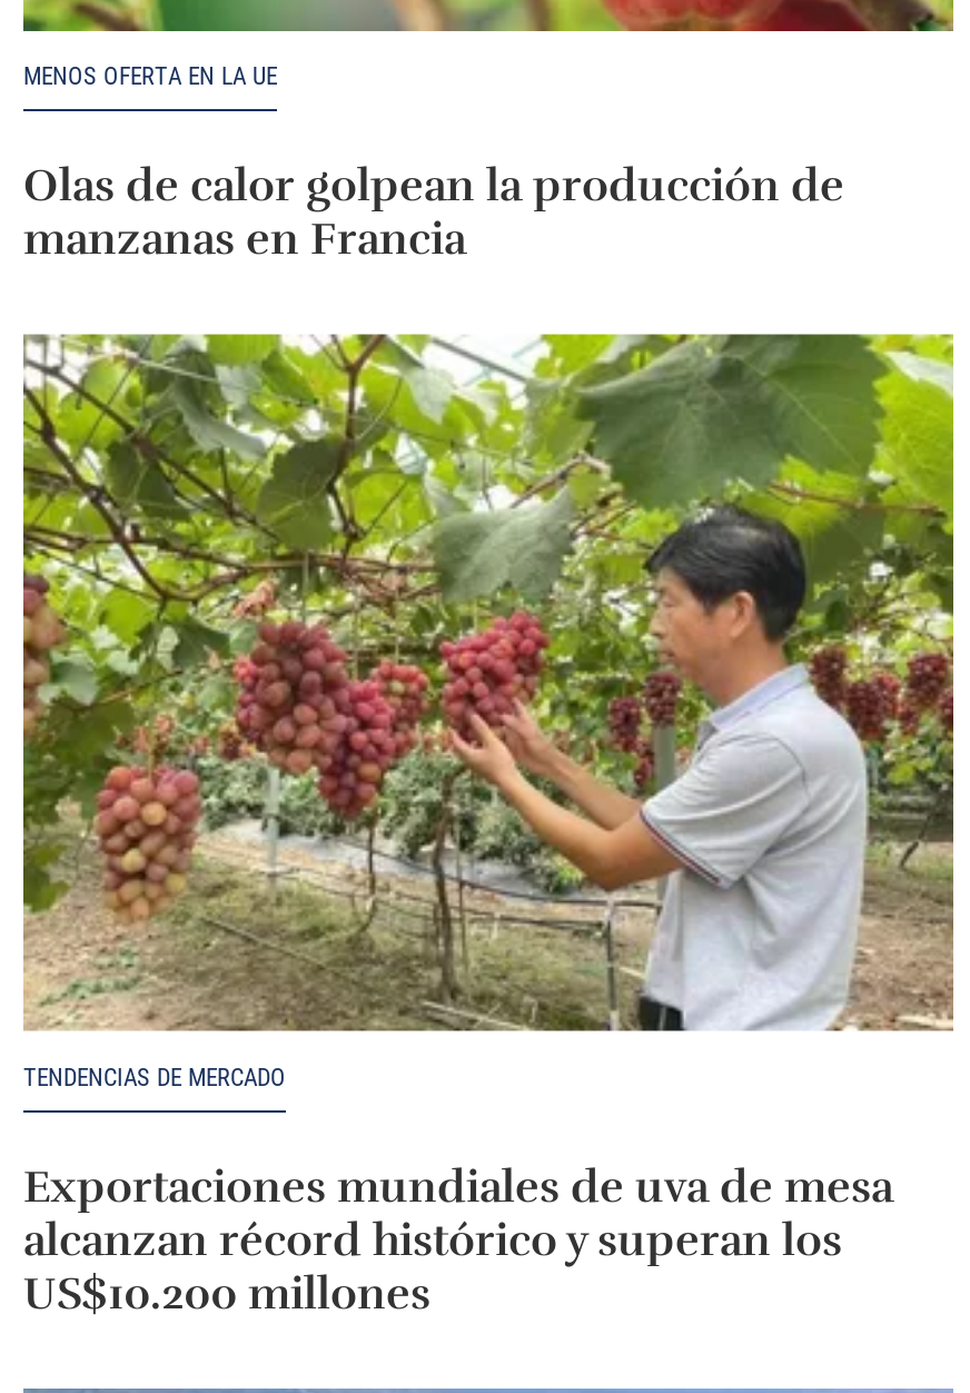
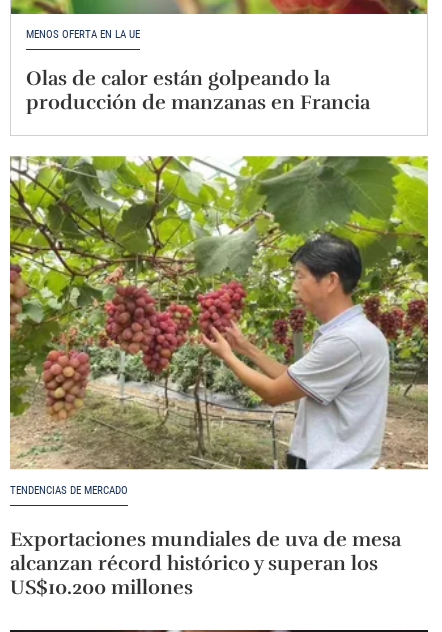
[23,158,844,267] Olas de calor golpean la producción de | manzanas en Francia -> [26,66,370,115] Olas de calor están golpeando la | producción de manzanas en Francia

